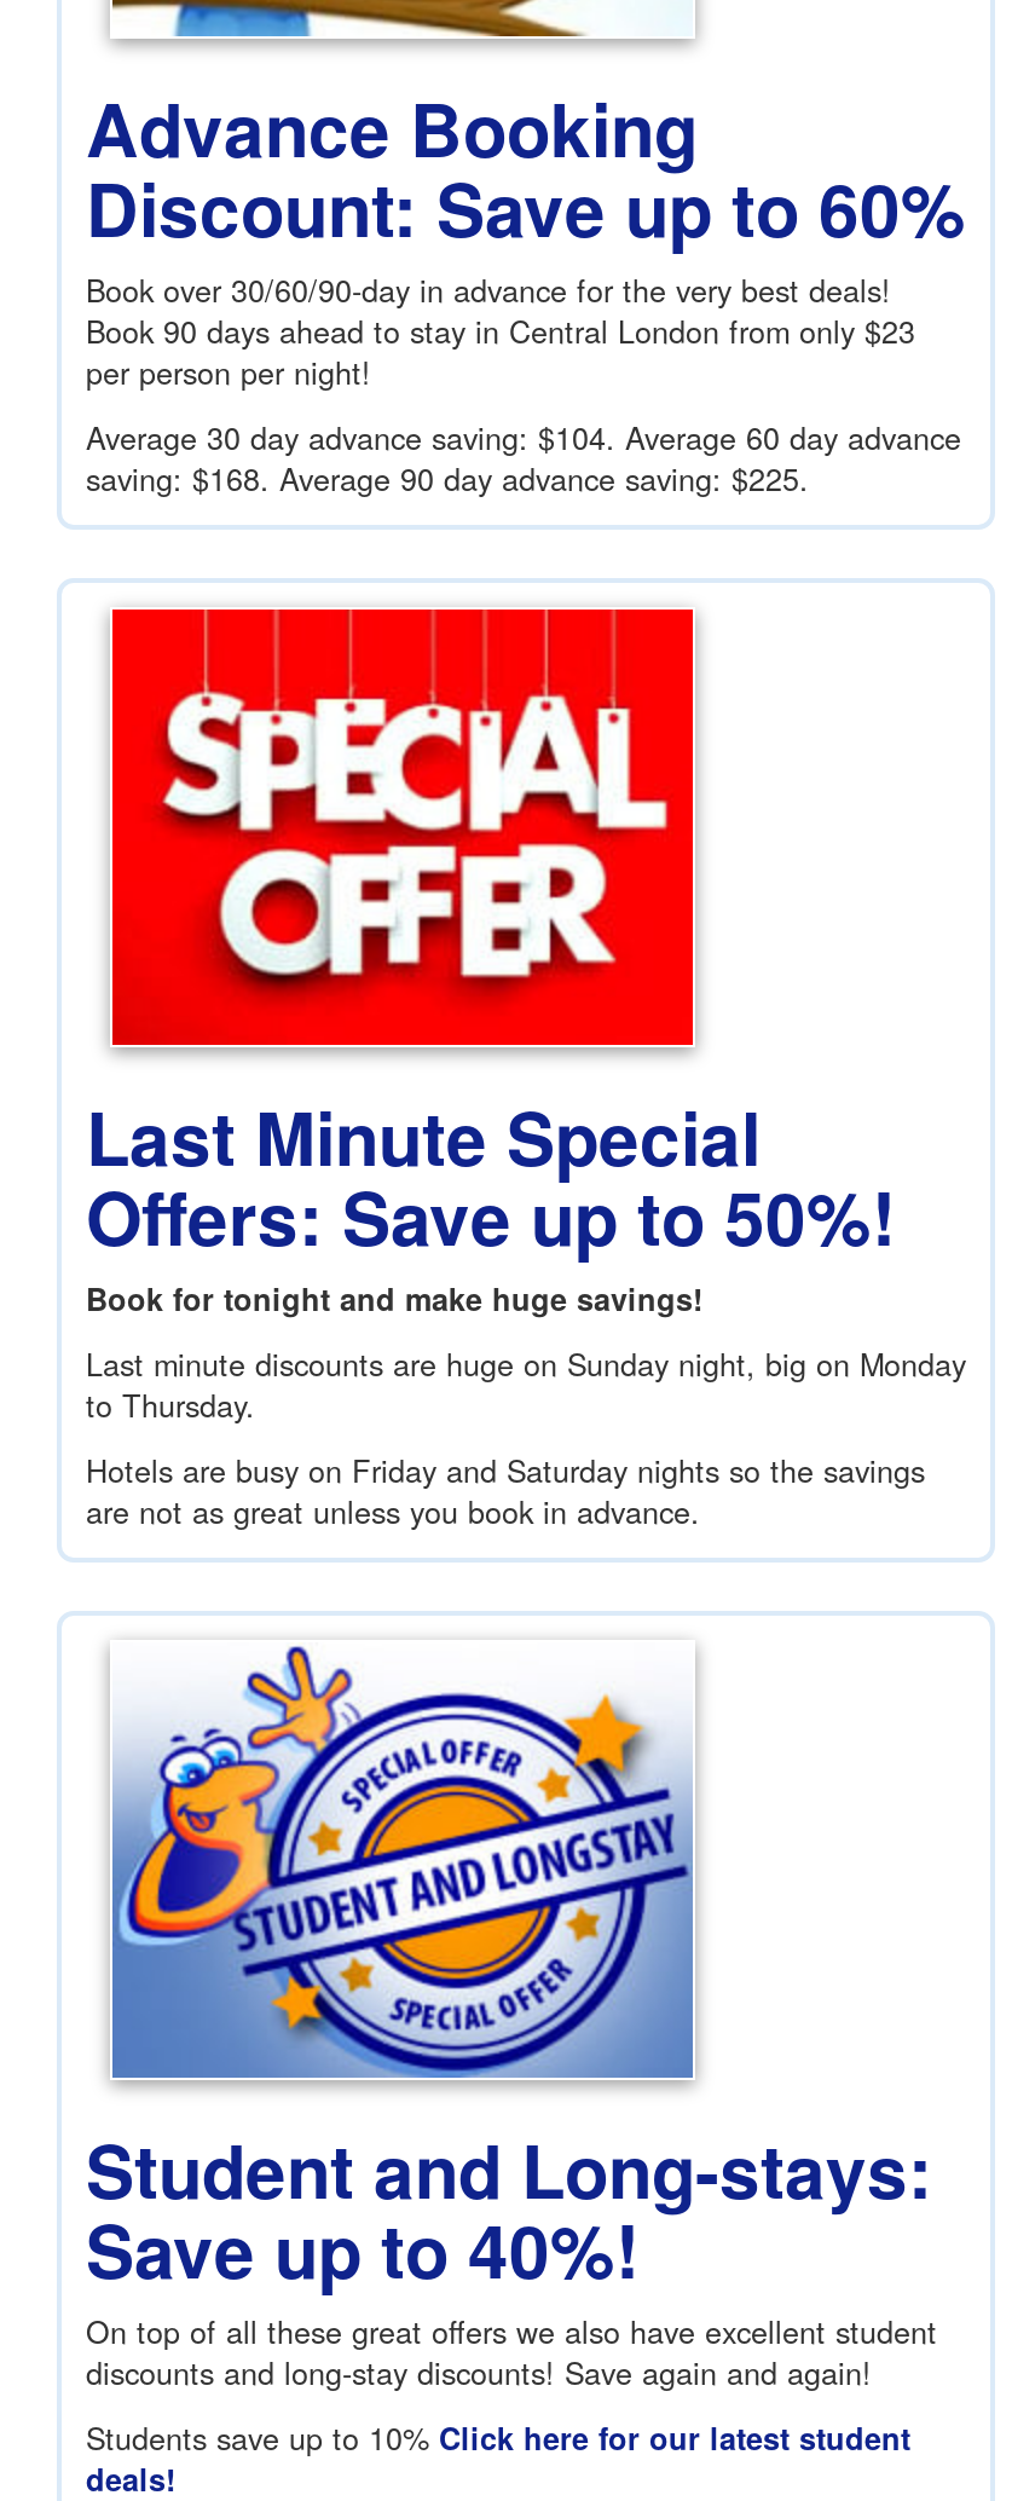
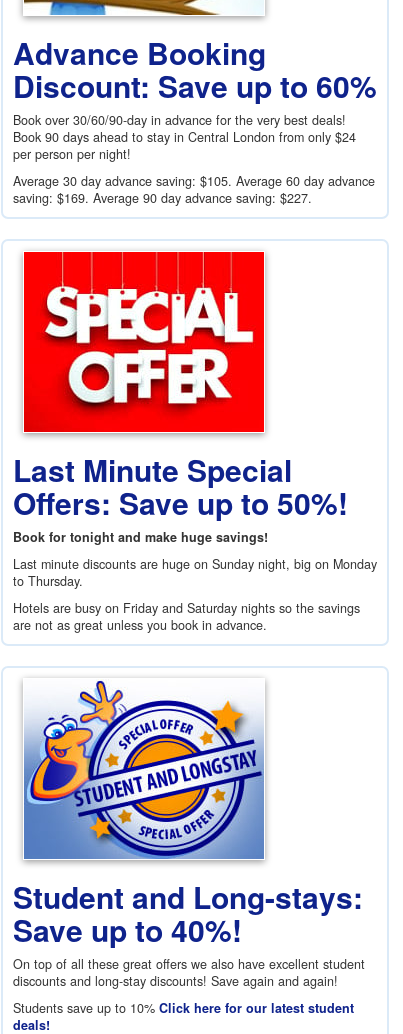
[86,310,915,353] Book 90 days ahead to stay in Central London from only $23 -> [13,128,356,146] Book 90 days ahead to stay in Central London from only $24
[86,416,961,460] Average 30 day advance saving: $104. Average 60 day advance -> [13,172,375,190] Average 30 day advance saving: $105. Average 60 day advance
[86,457,809,501] saving: $168. Average 90 day advance saving: $225. -> [13,189,312,207] saving: $169. Average 90 day advance saving: $227.

